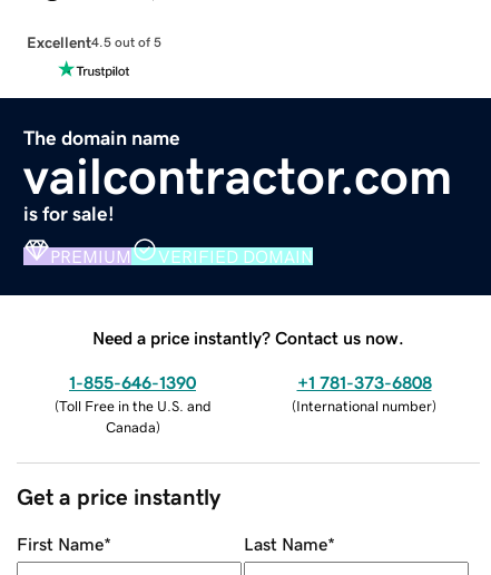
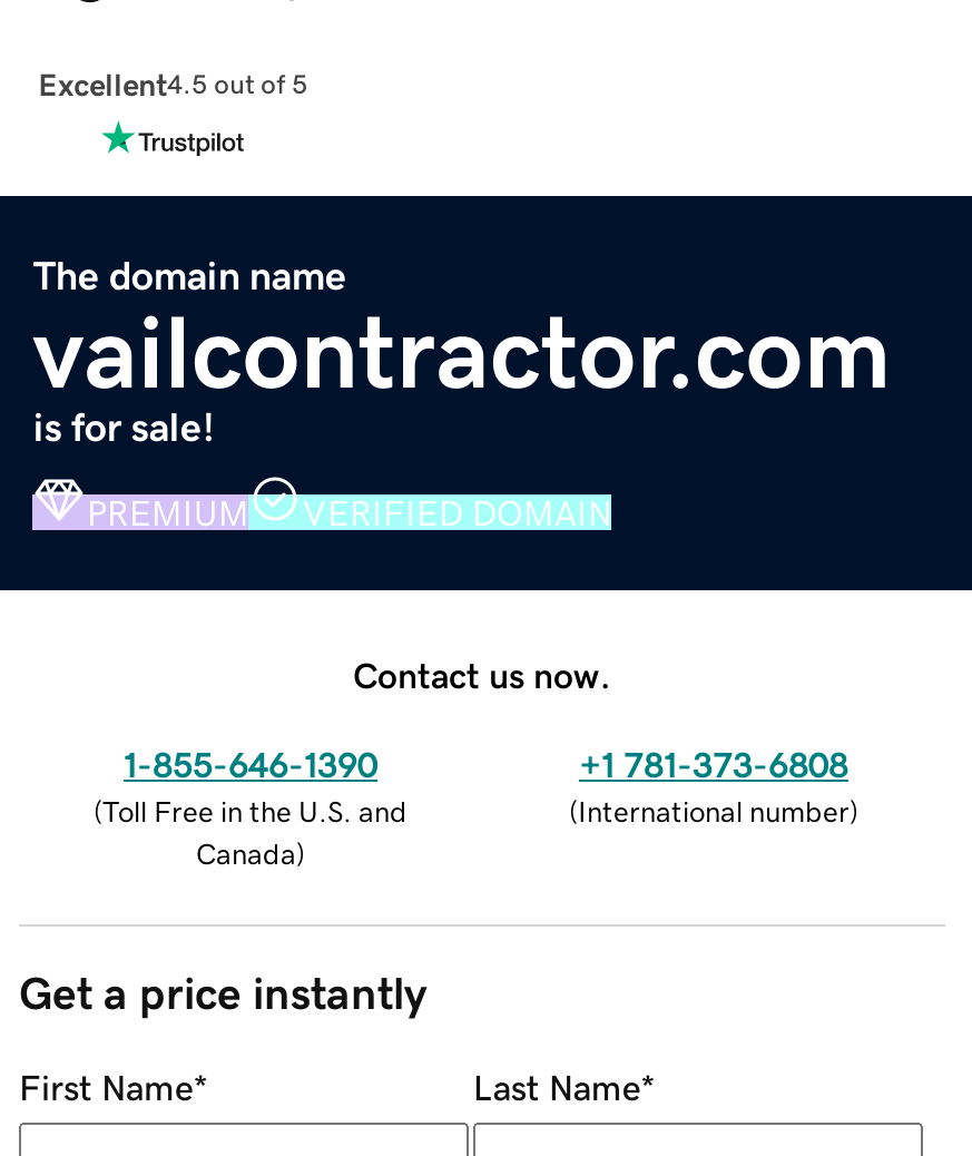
[92,328,404,346] Need a price instantly? Contact us now. -> [353,656,611,692] Contact us now.

